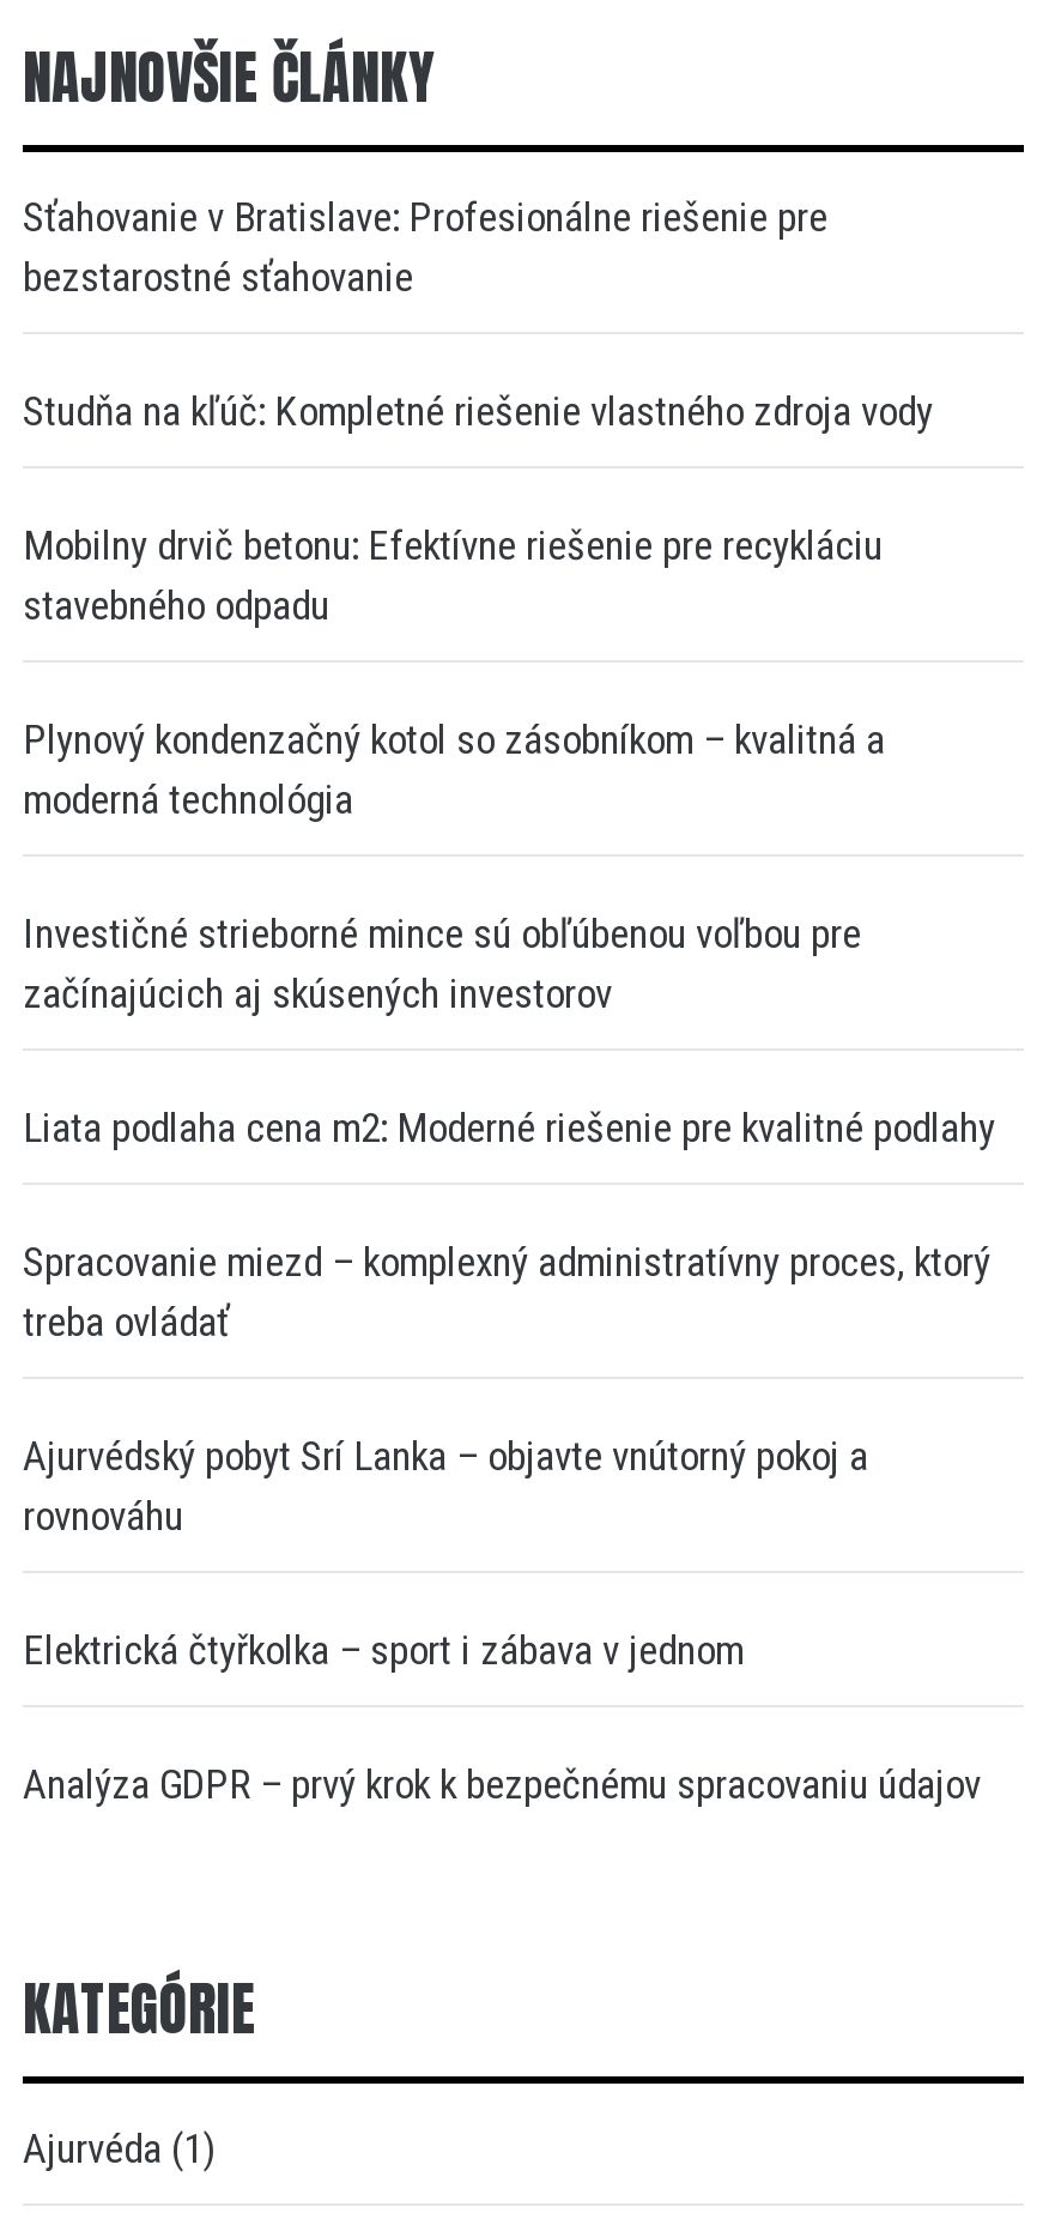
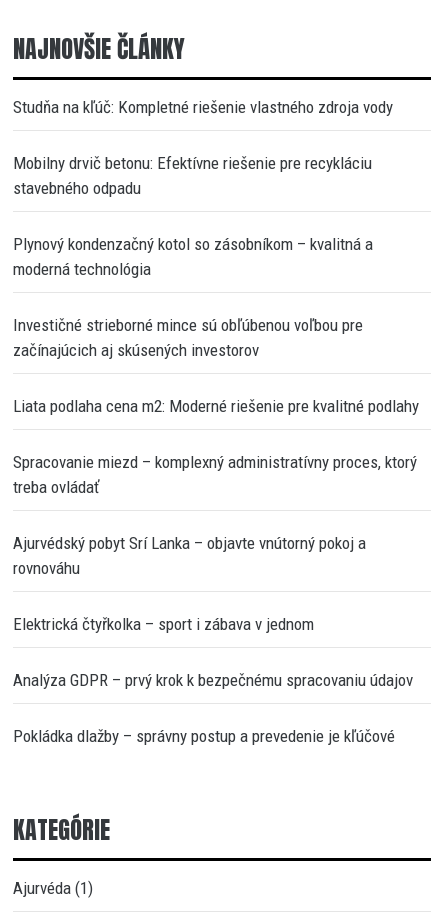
[23,193,827,301] Sťahovanie v Bratislave: Profesionálne riešenie pre | bezstarostné sťahovanie -> none
moved [23,387,995,1808] -> [13,97,419,690]: Studňa na kľúč: Kompletné riešenie vlastného zdroja vody | Mobilny drvič betonu: Efektívne riešenie pre recykláciu | stavebného odpadu | ... | Elektrická čtyřkolka – sport i zábava v jednom | Analýza GDPR – prvý krok k bezpečnému spracovaniu údajov
none -> [13,726,395,746] Pokládka dlažby – správny postup a prevedenie je kľúčové

